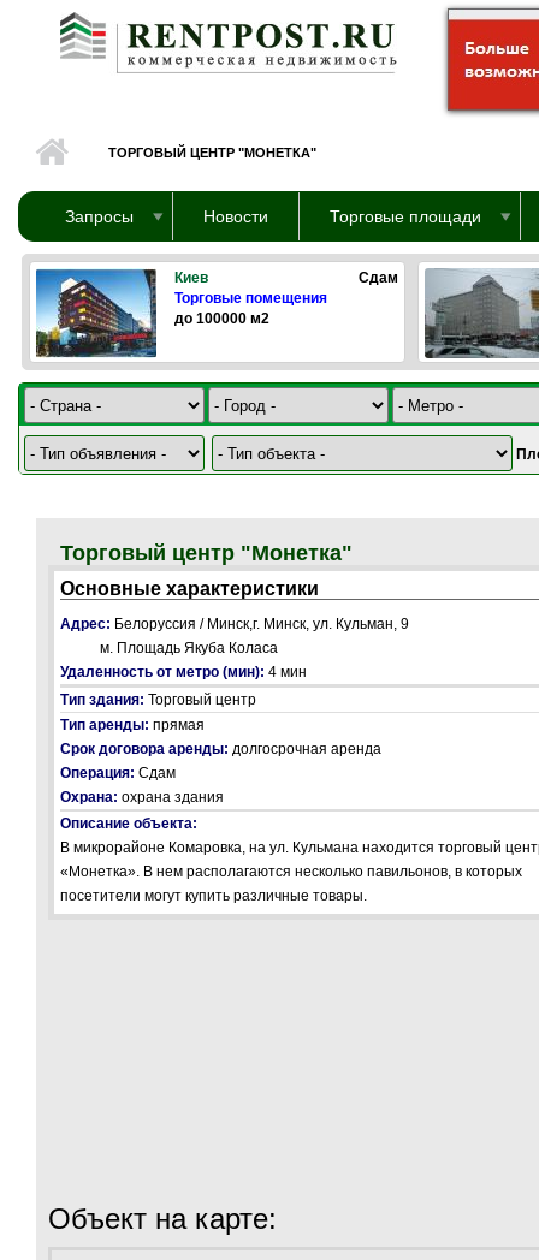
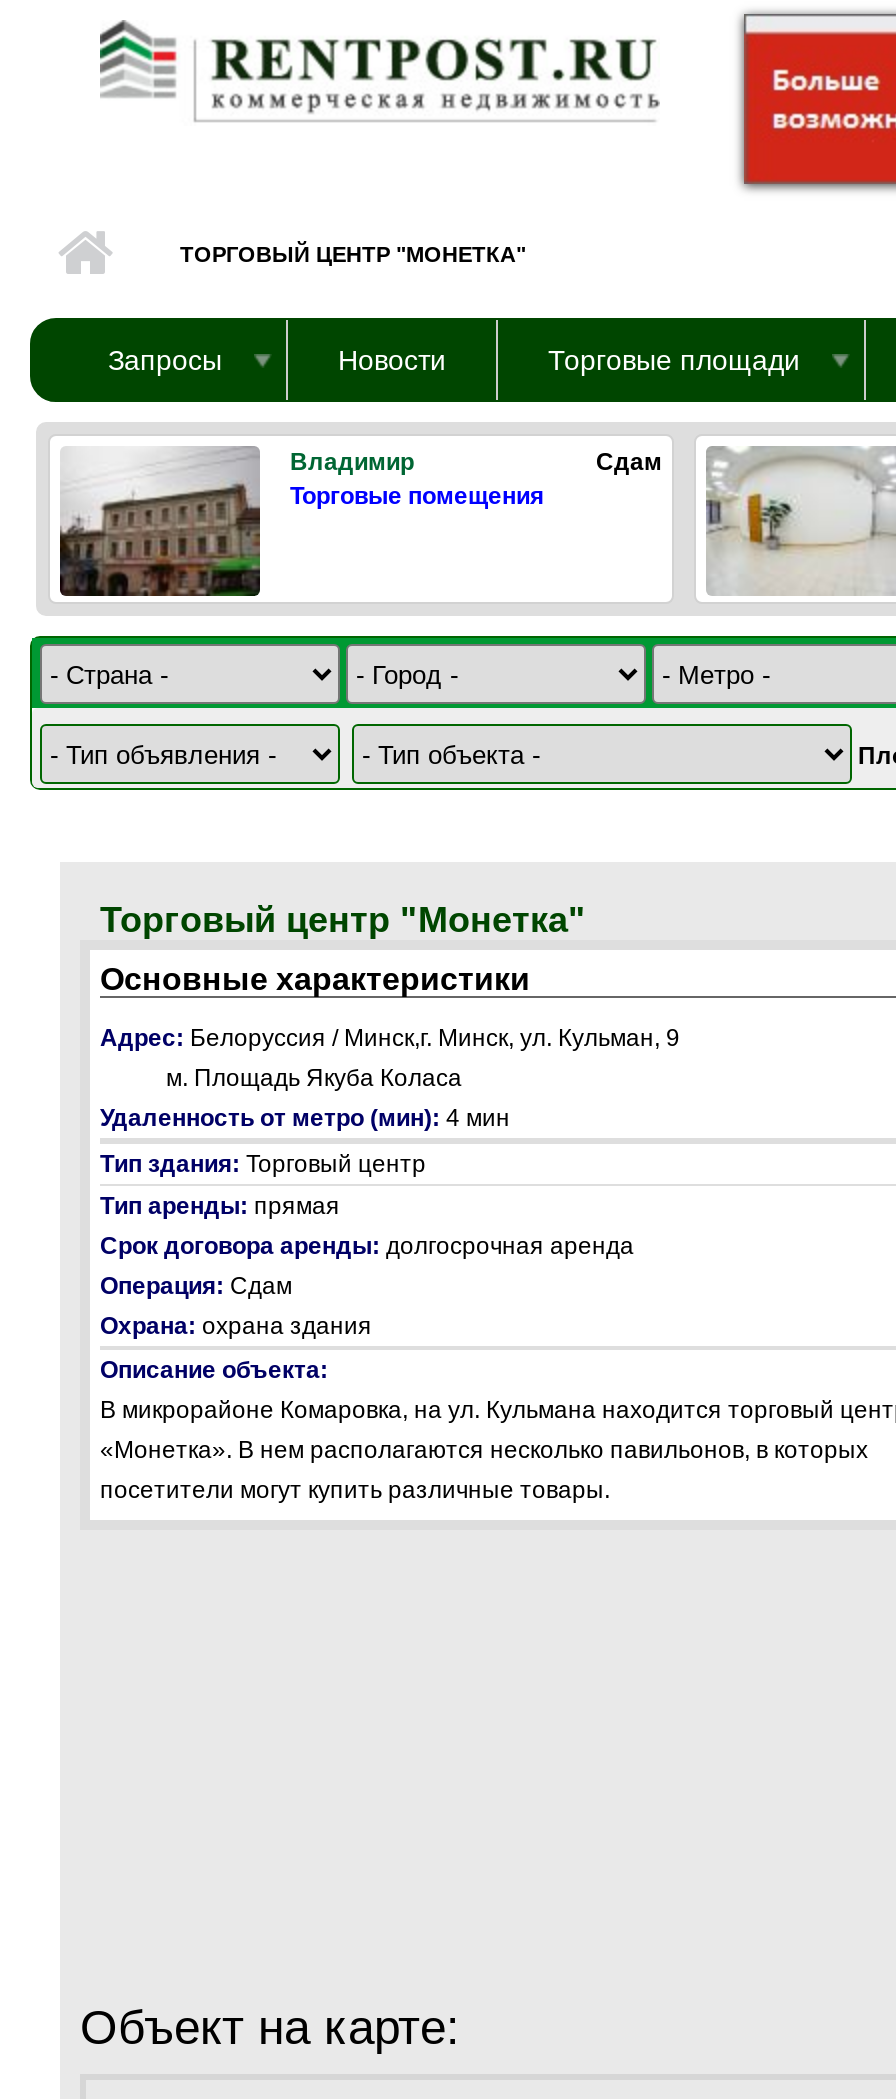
[35,268,208,358] [image] | Киев -> [58,448,414,598] [image] | Владимир
[425,268,535,358] [image] -> [708,448,890,594] [image]
[174,310,269,327] до 100000 м2 -> none

